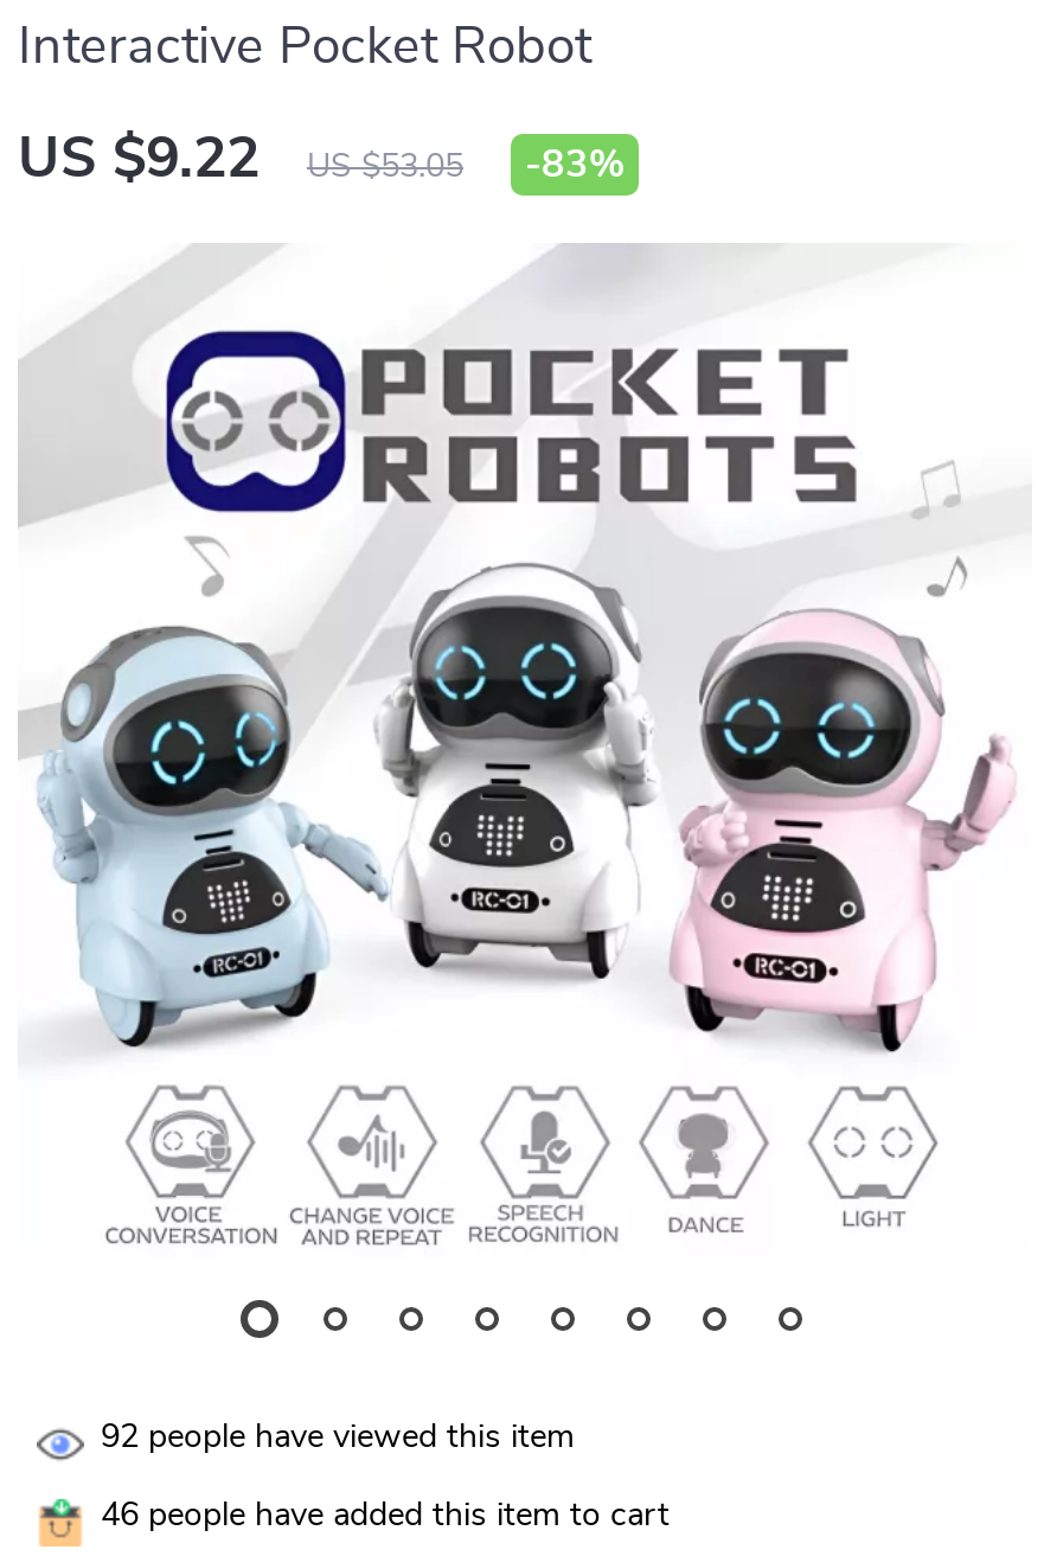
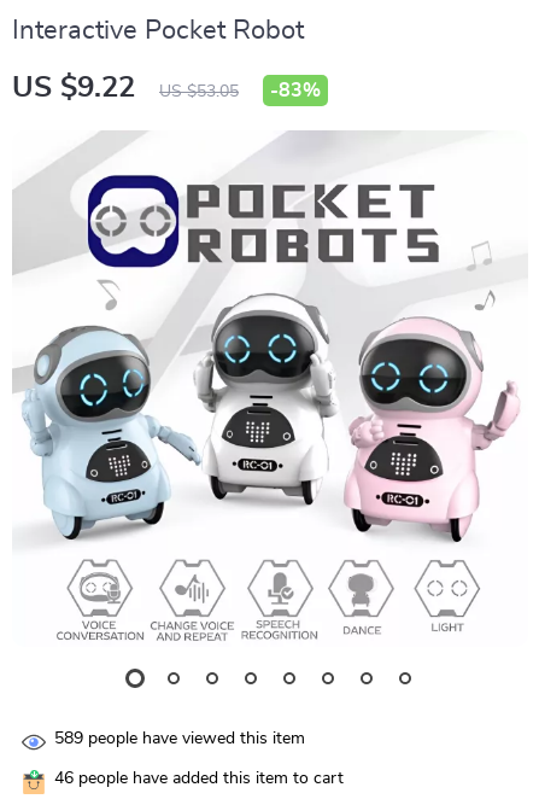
[101,1421,575,1455] 92 people have viewed this item -> [54,730,305,747] 589 people have viewed this item

